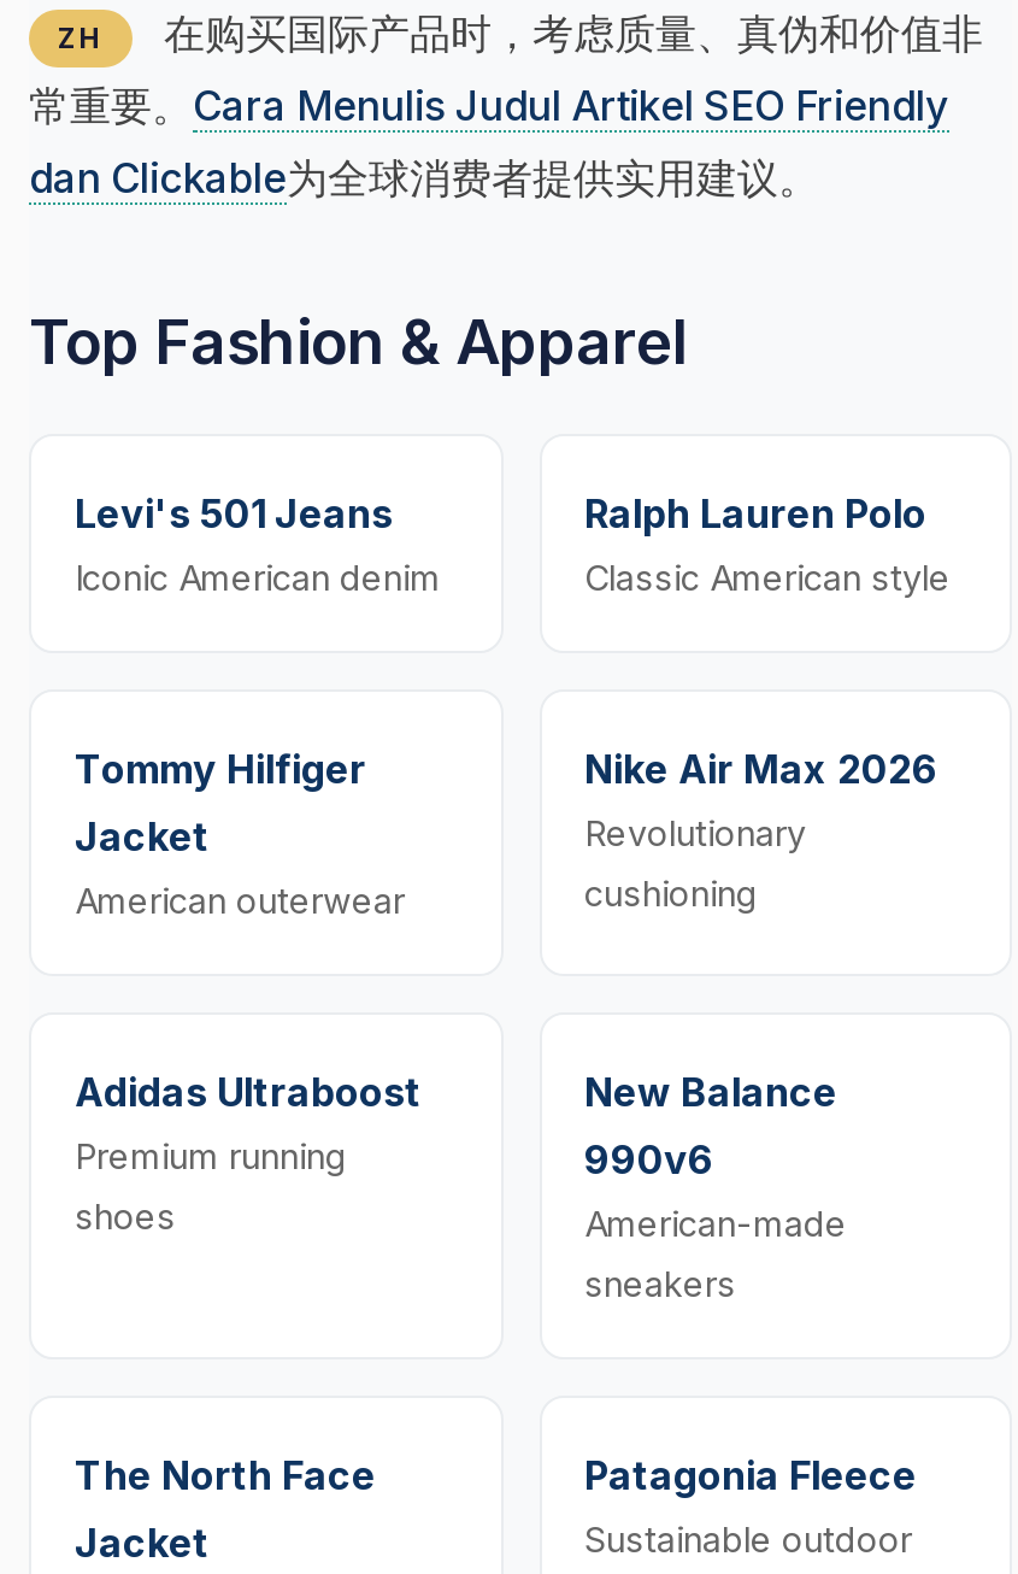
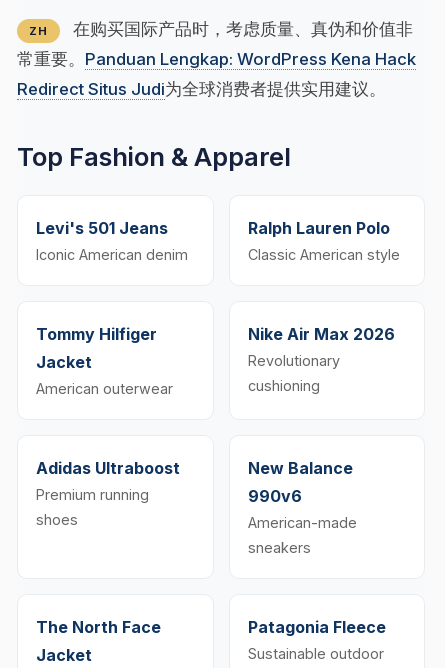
[29,82,949,130] 常重要。Cara Menulis Judul Artikel SEO Friendly -> [17,49,416,69] 常重要。Panduan Lengkap: WordPress Kena Hack
[29,154,819,202] dan Clickable为全球消费者提供实用建议。 -> [17,79,386,99] Redirect Situs Judi为全球消费者提供实用建议。

